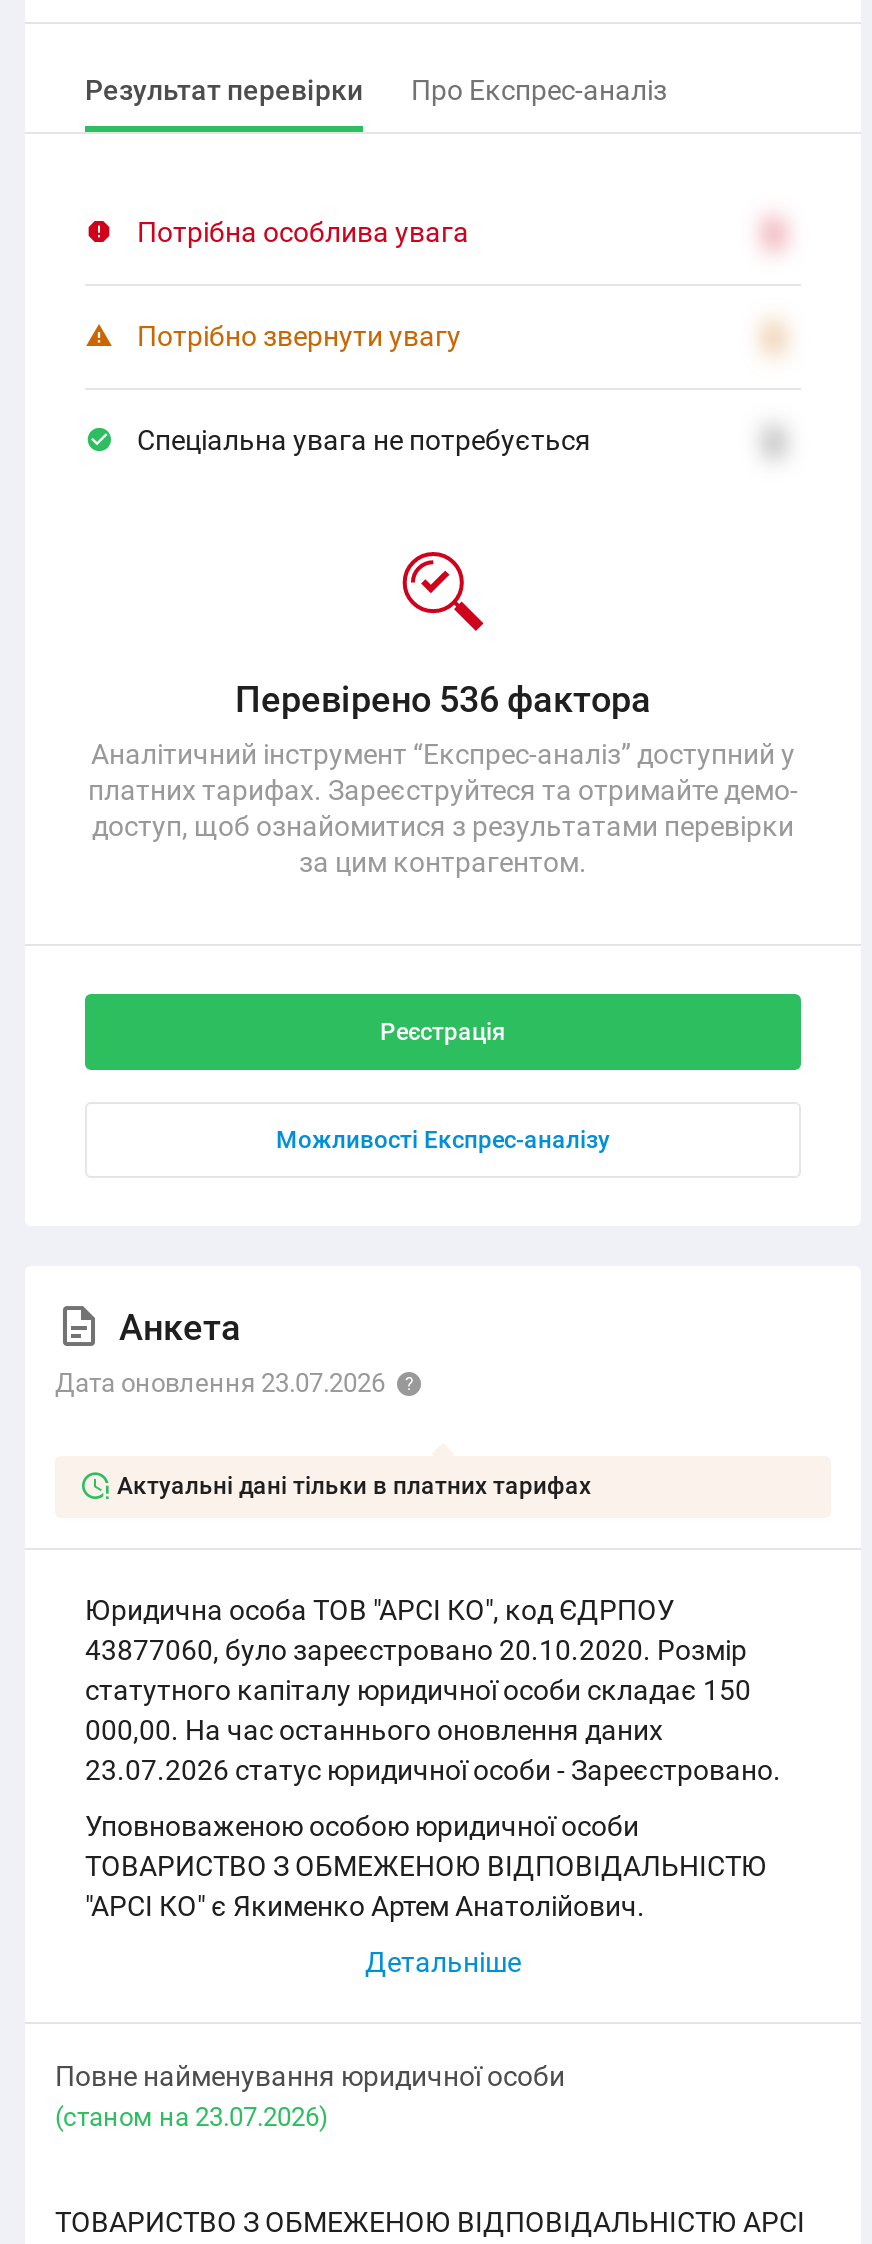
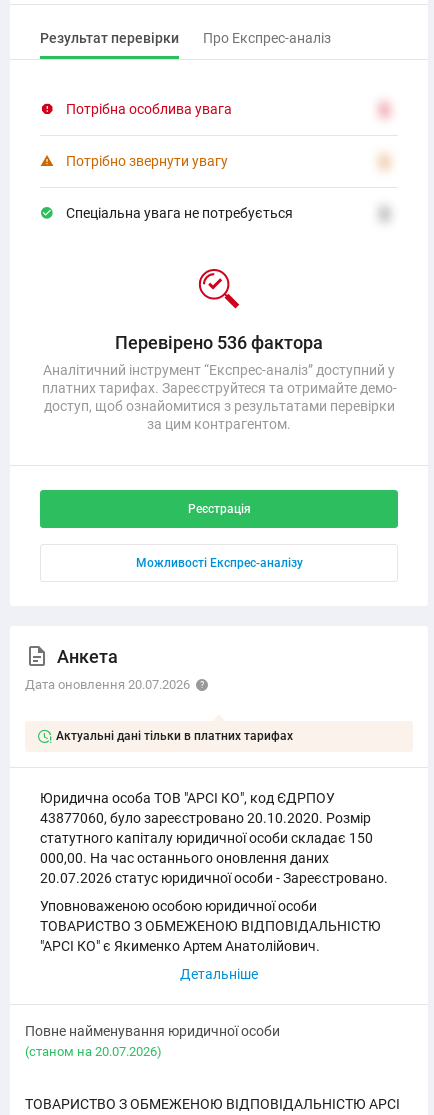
[55,1368,385,1398] Дата оновлення 23.07.2026 -> [25,677,190,692] Дата оновлення 20.07.2026
[85,1754,781,1786] 23.07.2026 статус юридичної особи - Зареєстровано. -> [40,870,388,886] 20.07.2026 статус юридичної особи - Зареєстровано.
[55,2102,329,2132] (cтаном на 23.07.2026) -> [25,1044,162,1059] (cтаном на 20.07.2026)

